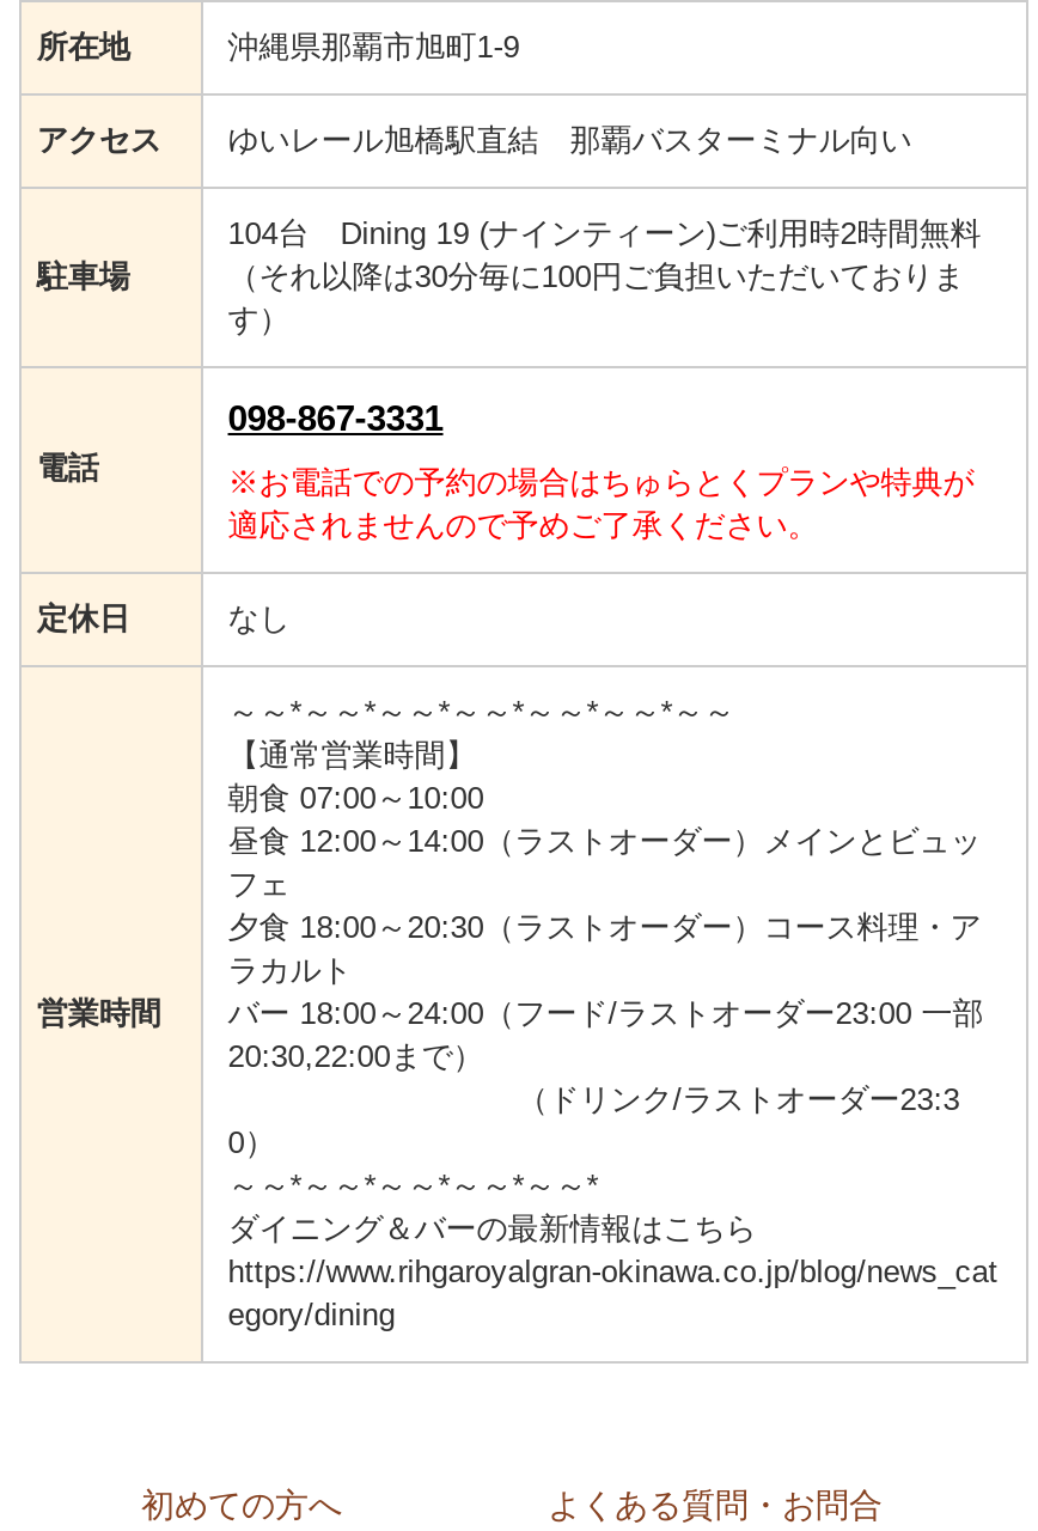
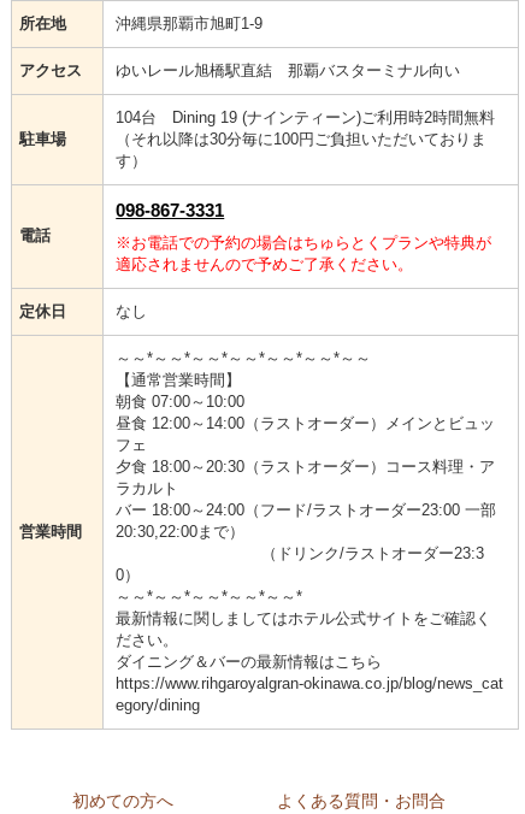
none -> [116,610,492,650] 最新情報に関しましてはホテル公式サイトをご確認く | ださい。

